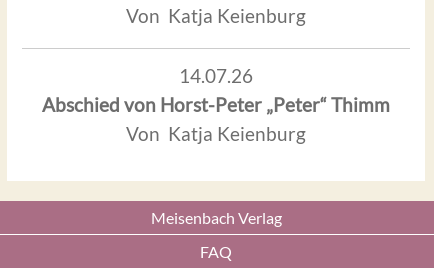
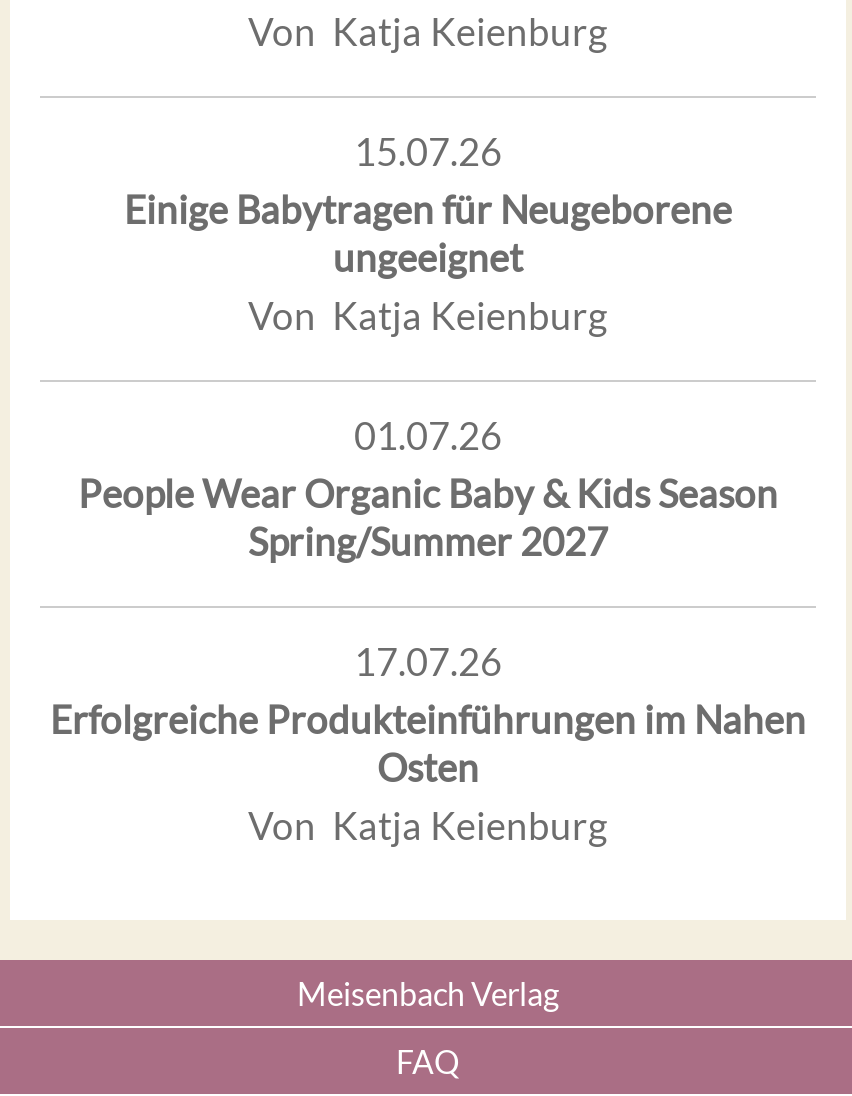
[42,64,390,116] 14.07.26 | Abschied von Horst-Peter „Peter“ Thimm -> [50,128,806,790] 15.07.26 | Einige Babytragen für Neugeborene | ungeeignet | Von Katja Keienburg | 01.07.26 | People Wear Organic Baby & Kids Season | Spring/Summer 2027 | 17.07.26 | Erfolgreiche Produkteinführungen im Nahen | Osten

